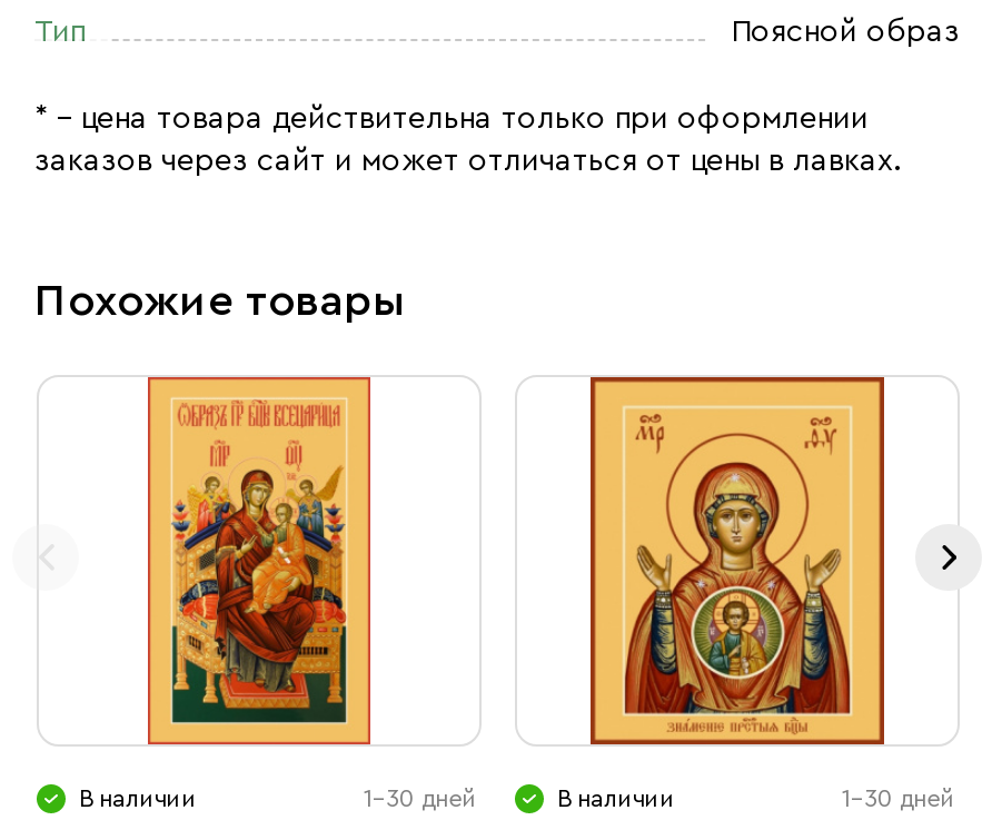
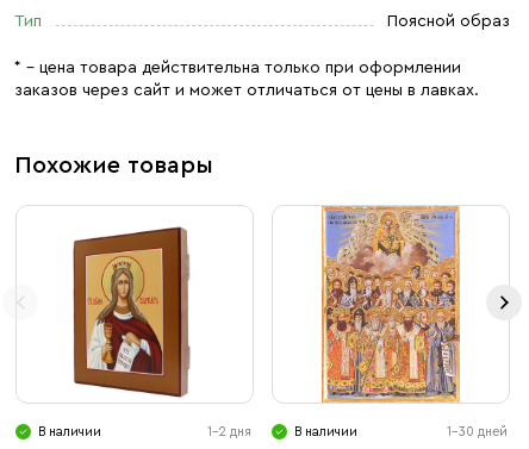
[146,375,477,811] [image] | 1-30 дней -> [73,206,251,438] [image] | 1-2 дня
[588,375,886,747] [image] -> [312,205,469,404] [image]

